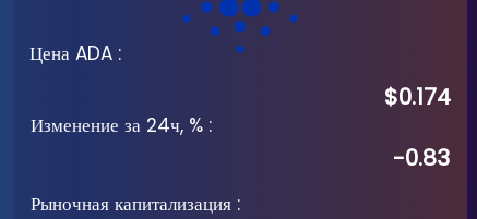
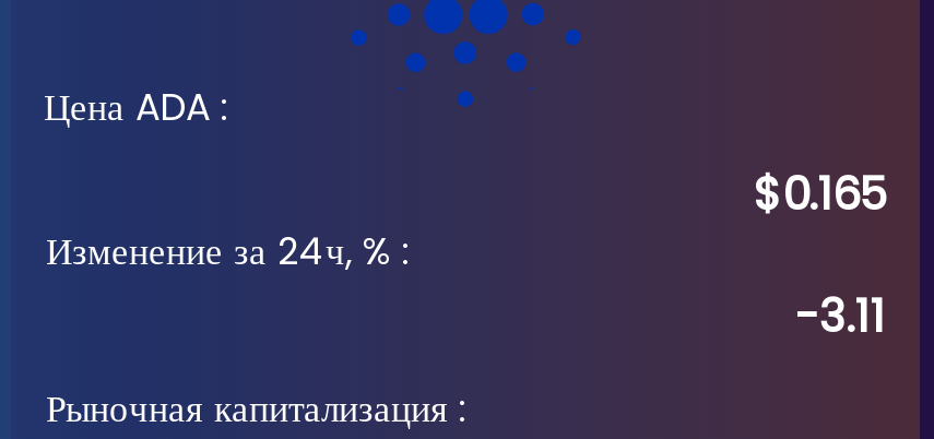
[384,82,451,112] $0.174 -> [754,164,887,225] $0.165
[393,143,450,173] -0.83 -> [795,286,885,347] -3.11

